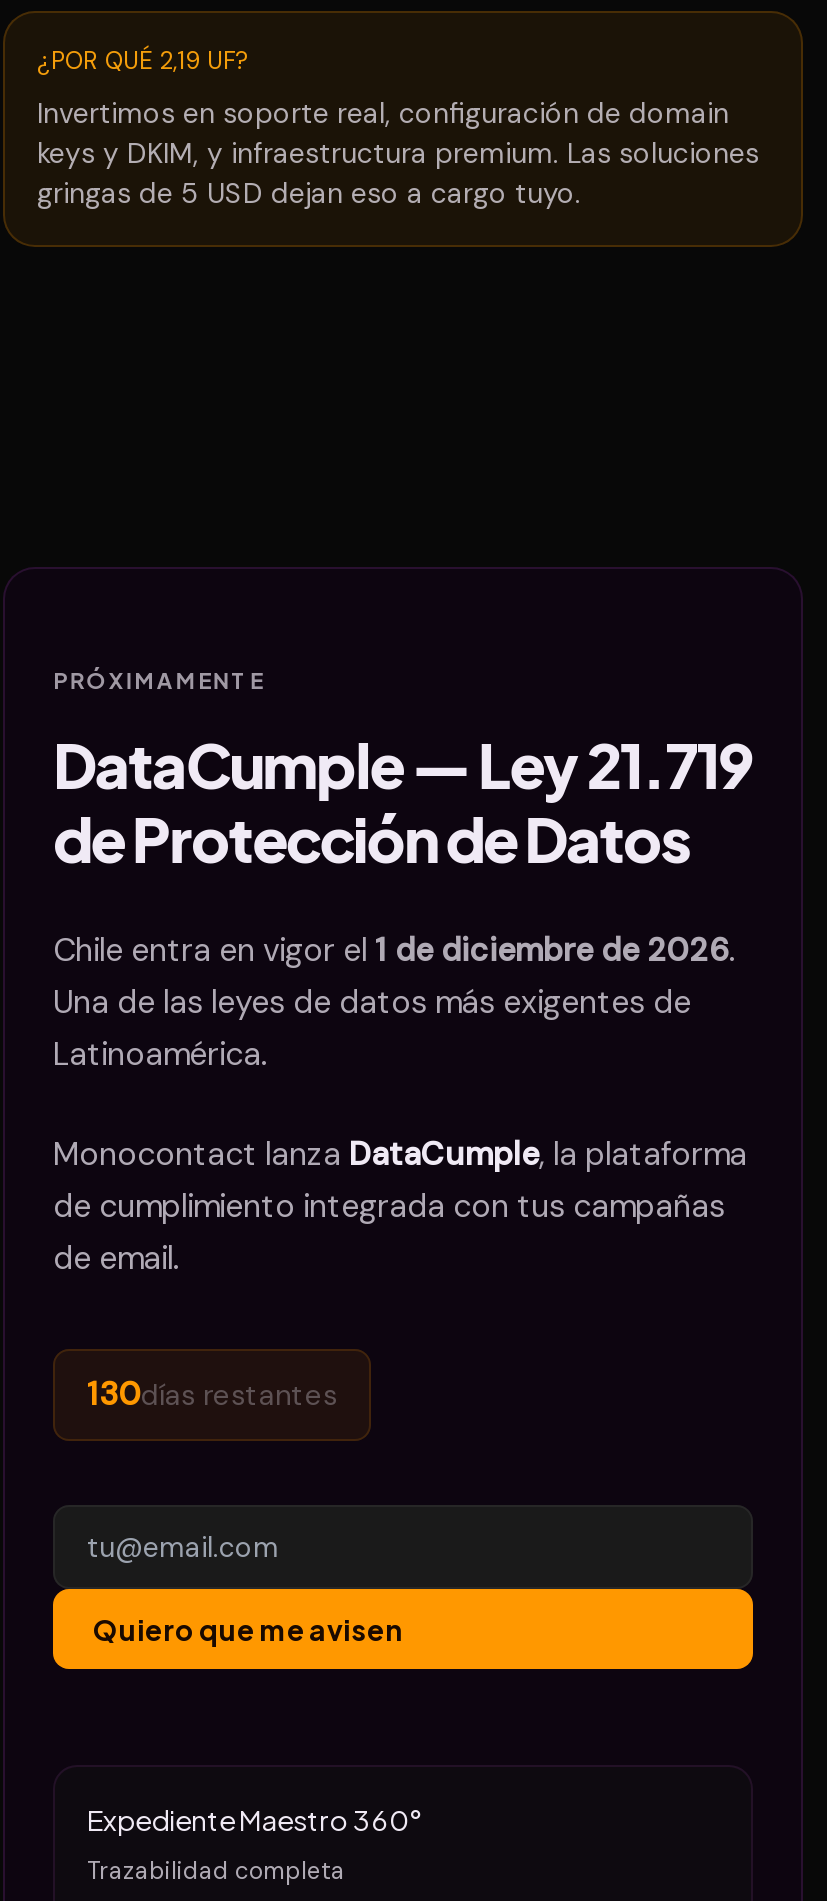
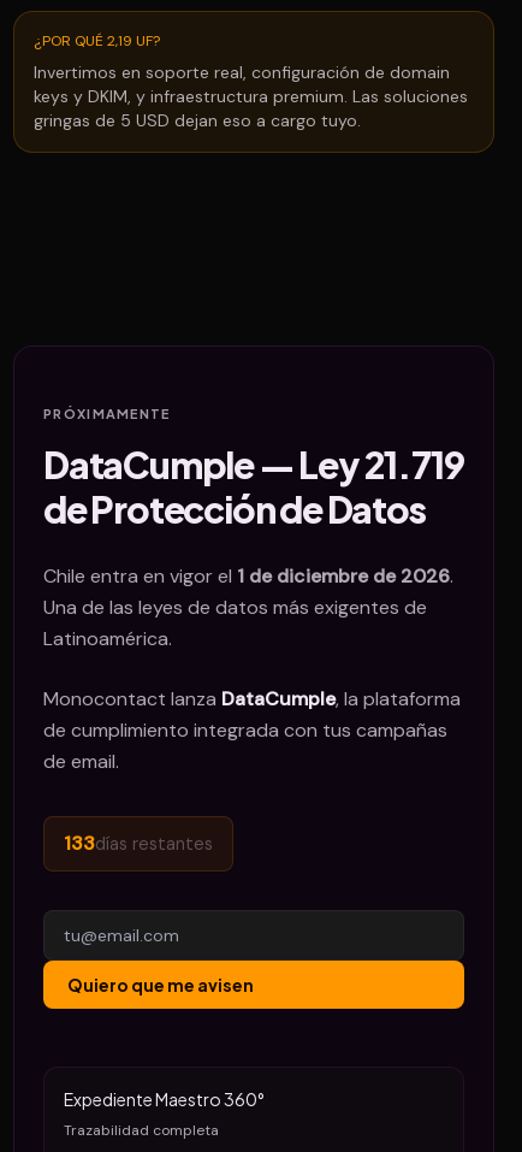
[87,1373,337,1415] 130días restantes -> [64,831,213,856] 133días restantes

